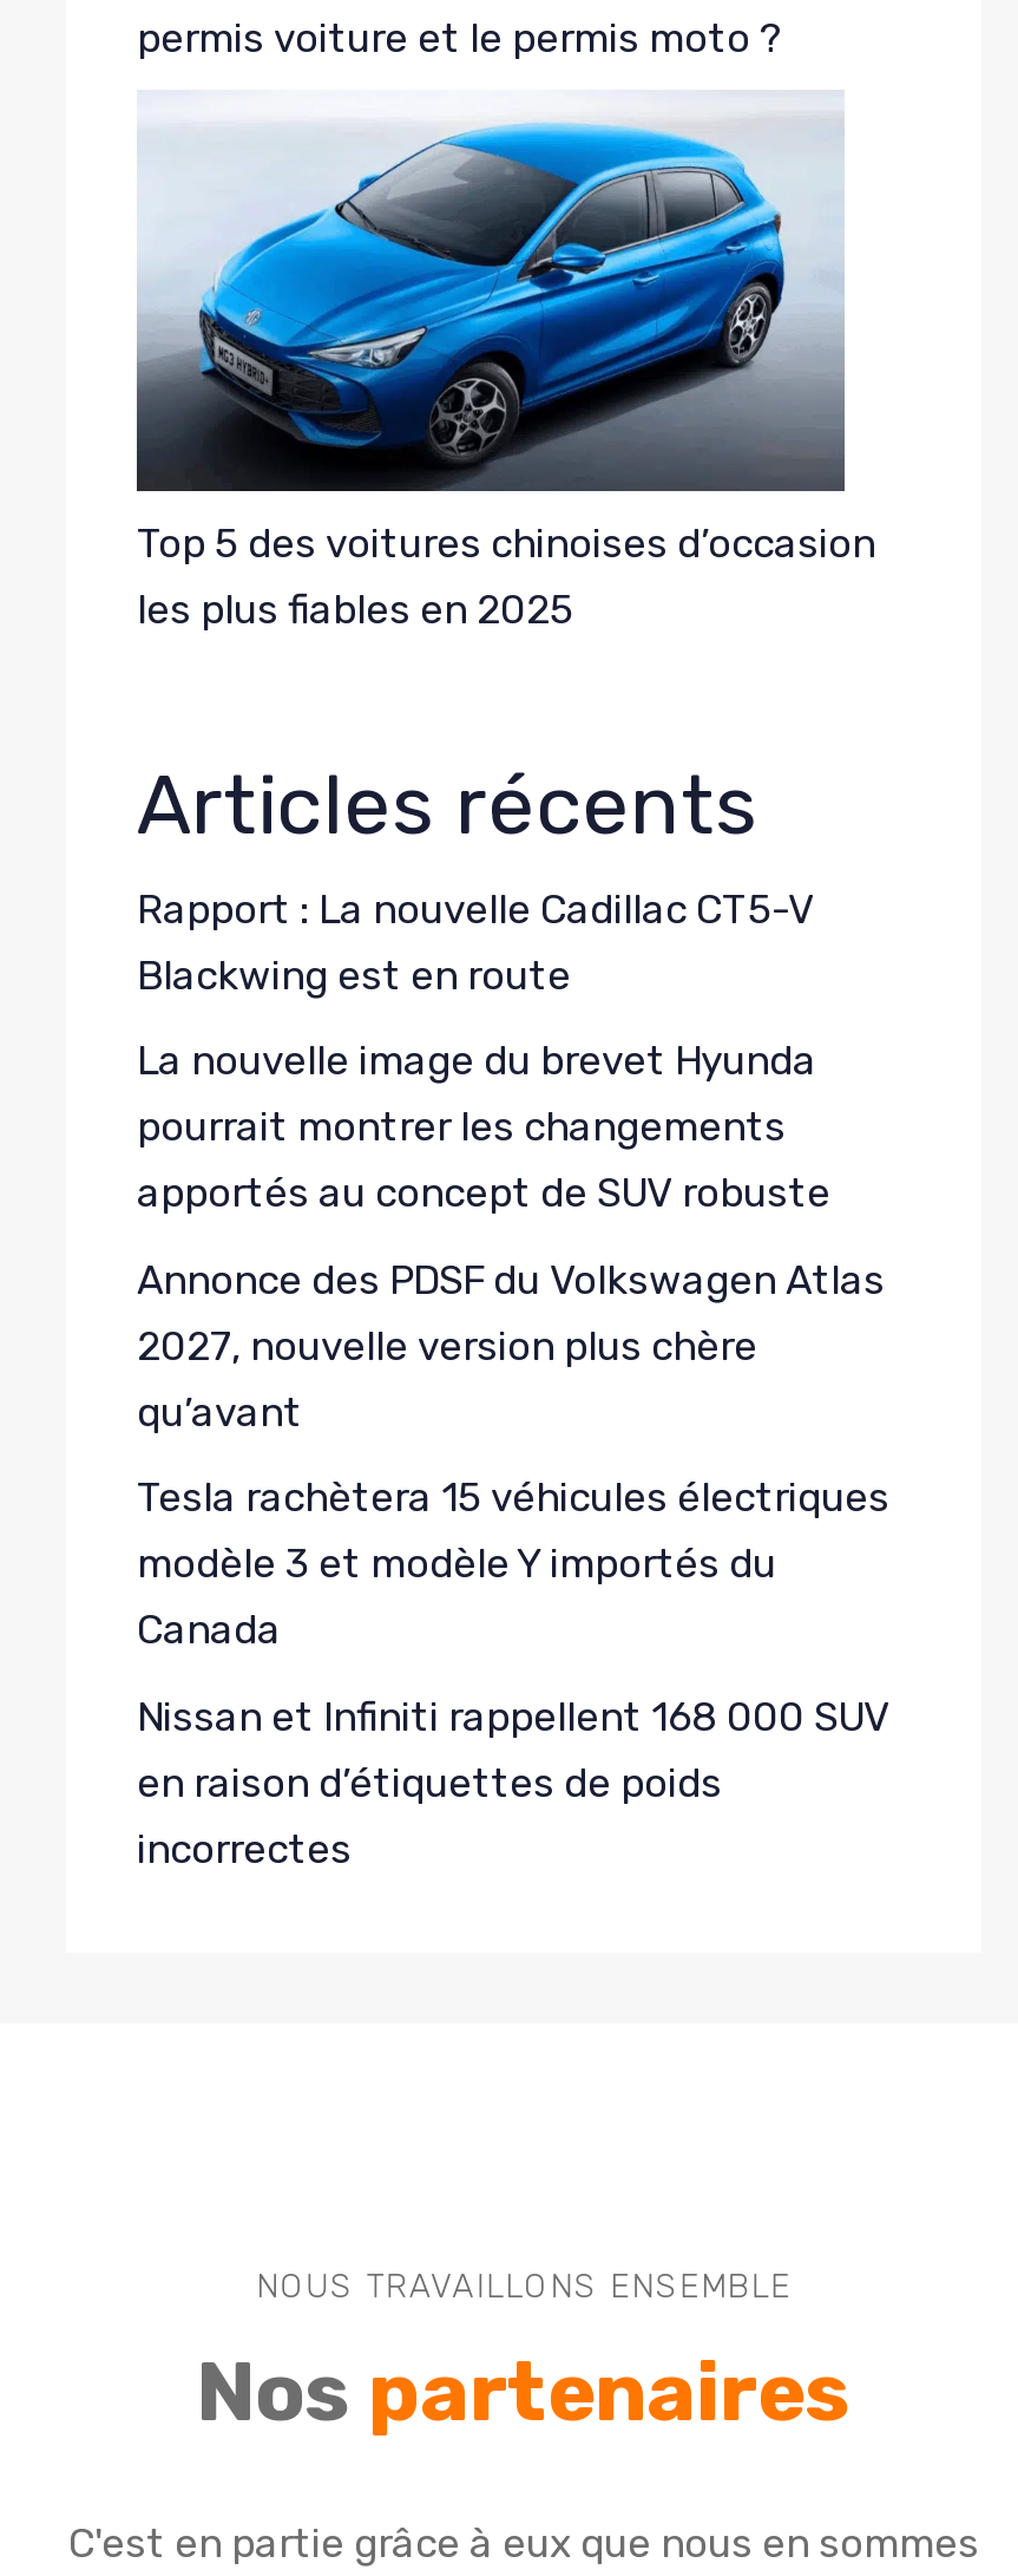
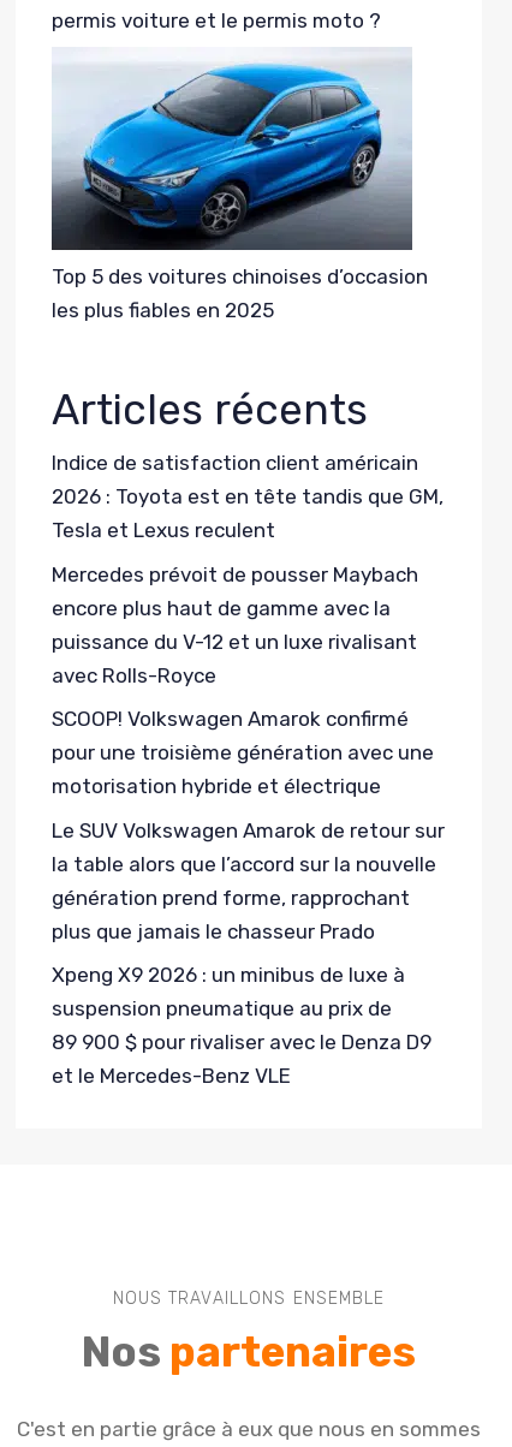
[137,885,814,998] Rapport : La nouvelle Cadillac CT5-V | Blackwing est en route -> [52,451,443,542] Indice de satisfaction client américain | 2026 : Toyota est en tête tandis que GM, | Tesla et Lexus reculent
[137,1037,830,1216] La nouvelle image du brevet Hyunda | pourrait montrer les changements | apportés au concept de SUV robuste -> [52,562,418,687] Mercedes prévoit de pousser Maybach | encore plus haut de gamme avec la | puissance du V-12 et un luxe rivalisant | avec Rolls-Royce
[137,1255,885,1435] Annonce des PDSF du Volkswagen Atlas | 2027, nouvelle version plus chère | qu’avant -> [52,707,434,798] SCOOP! Volkswagen Amarok confirmé | pour une troisième génération avec une | motorisation hybride et électrique
[137,1474,889,1653] Tesla rachètera 15 véhicules électriques | modèle 3 et modèle Y importés du | Canada -> [52,818,445,943] Le SUV Volkswagen Amarok de retour sur | la table alors que l’accord sur la nouvelle | génération prend forme, rapprochant | plus que jamais le chasseur Prado
[137,1692,889,1872] Nissan et Infiniti rappellent 168 000 SUV | en raison d’étiquettes de poids | incorrectes -> [52,963,431,1088] Xpeng X9 2026 : un minibus de luxe à | suspension pneumatique au prix de | 89 900 $ pour rivaliser avec le Denza D9 | et le Mercedes-Benz VLE

